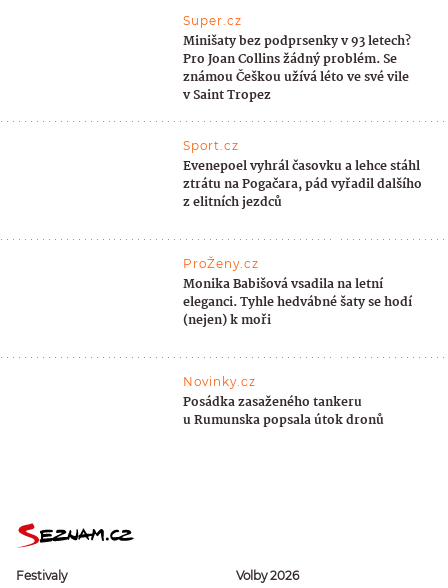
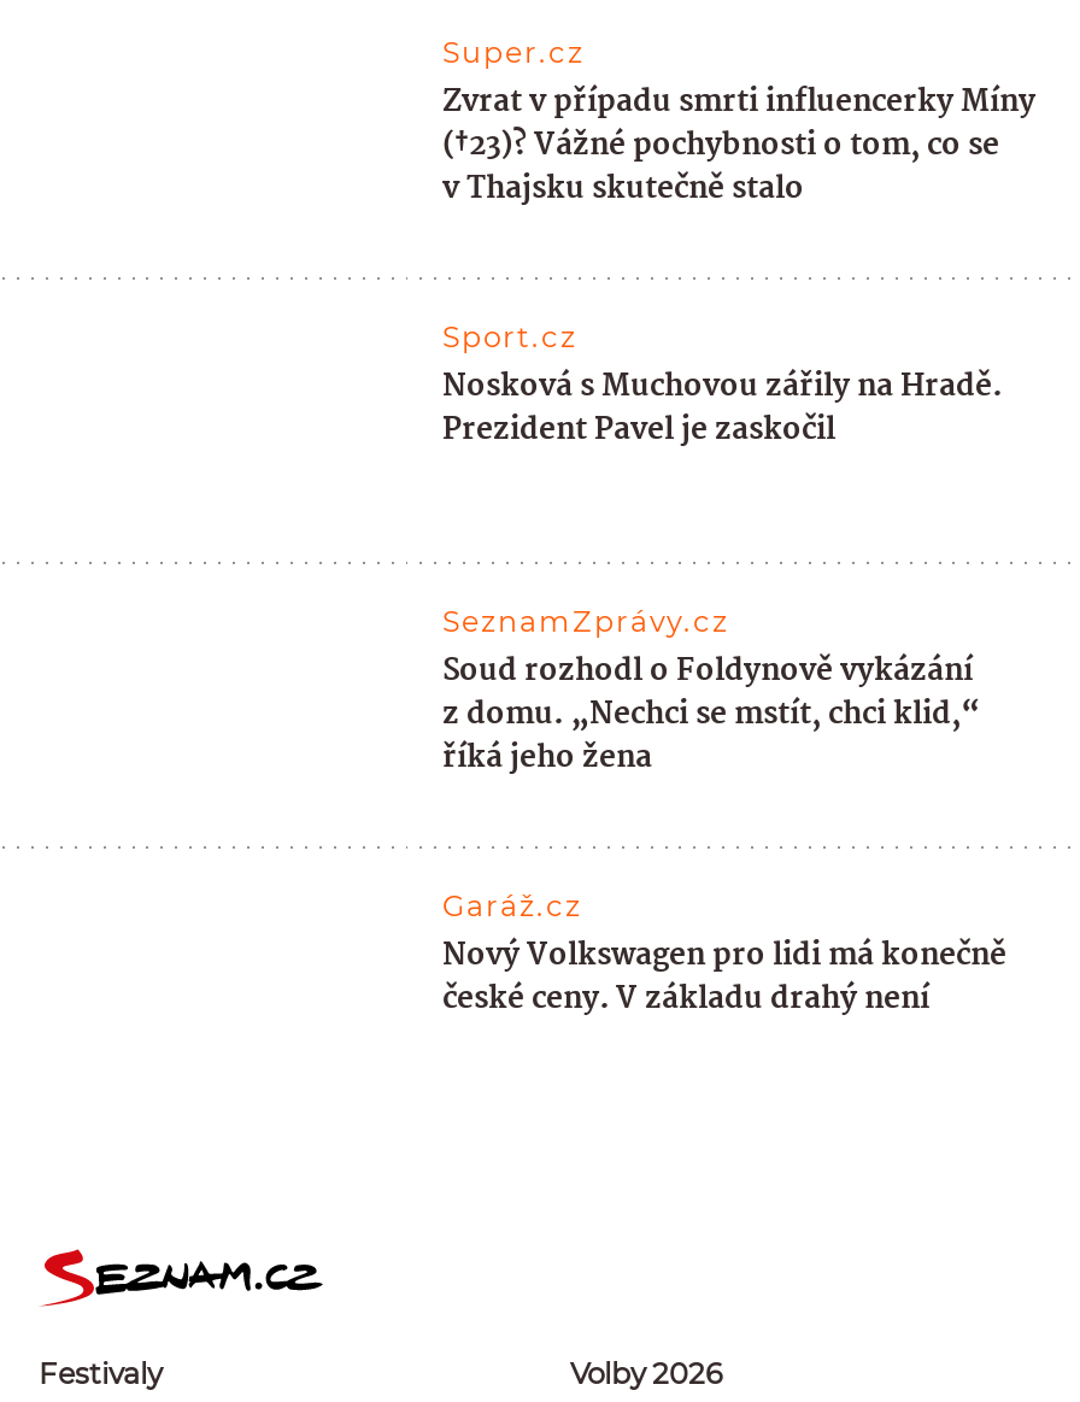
[183,31,411,106] Minišaty bez podprsenky v 93 letech? | Pro Joan Collins žádný problém. Se | známou Češkou užívá léto ve své vile | v Saint Tropez -> [442,77,1035,214] Zvrat v případu smrti influencerky Míny | (†23)? Vážné pochybnosti o tom, co se | v Thajsku skutečně stalo
[183,156,422,213] Evenepoel vyhrál časovku a lehce stáhl | ztrátu na Pogačara, pád vyřadil dalšího | z elitních jezdců -> [442,362,1002,456] Nosková s Muchovou zářily na Hradě. | Prezident Pavel je zaskočil
[183,256,412,331] ProŽeny.cz | Monika Babišová vsadila na letní | eleganci. Tyhle hedvábné šaty se hodí | (nejen) k moři -> [442,603,980,784] SeznamZprávy.cz | Soud rozhodl o Foldynově vykázání | z domu. „Nechci se mstít, chci klid,“ | říká jeho žena
[183,374,384,431] Novinky.cz | Posádka zasaženého tankeru | u Rumunska popsala útok dronů -> [442,888,1006,1026] Garáž.cz | Nový Volkswagen pro lidi má konečně | české ceny. V základu drahý není

